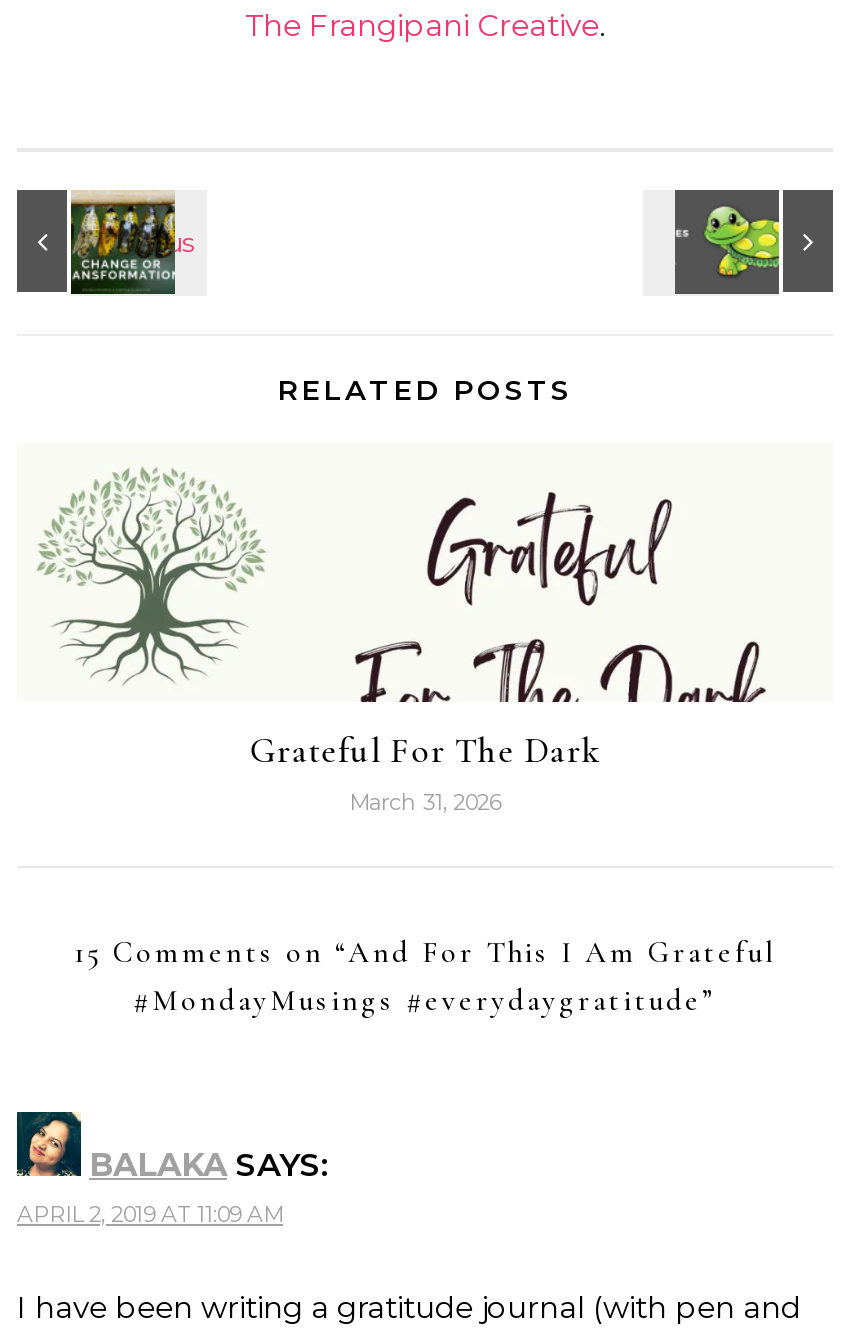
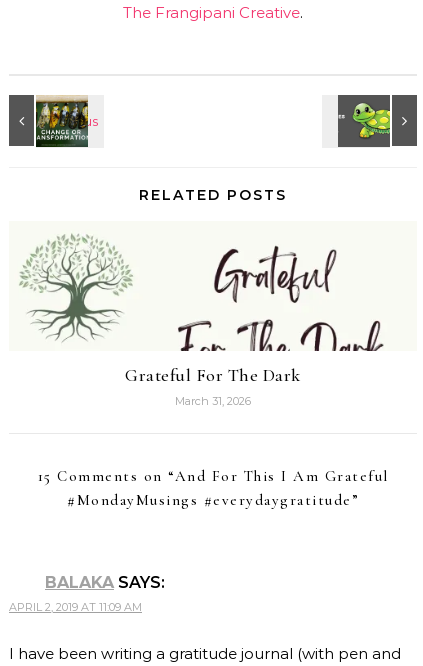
[15,1110,83,1178] [image] -> none

